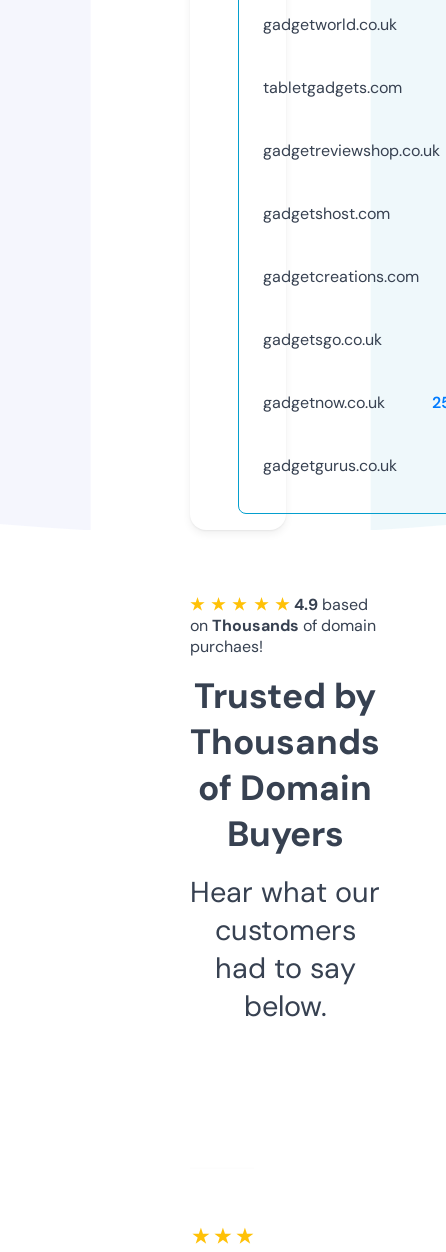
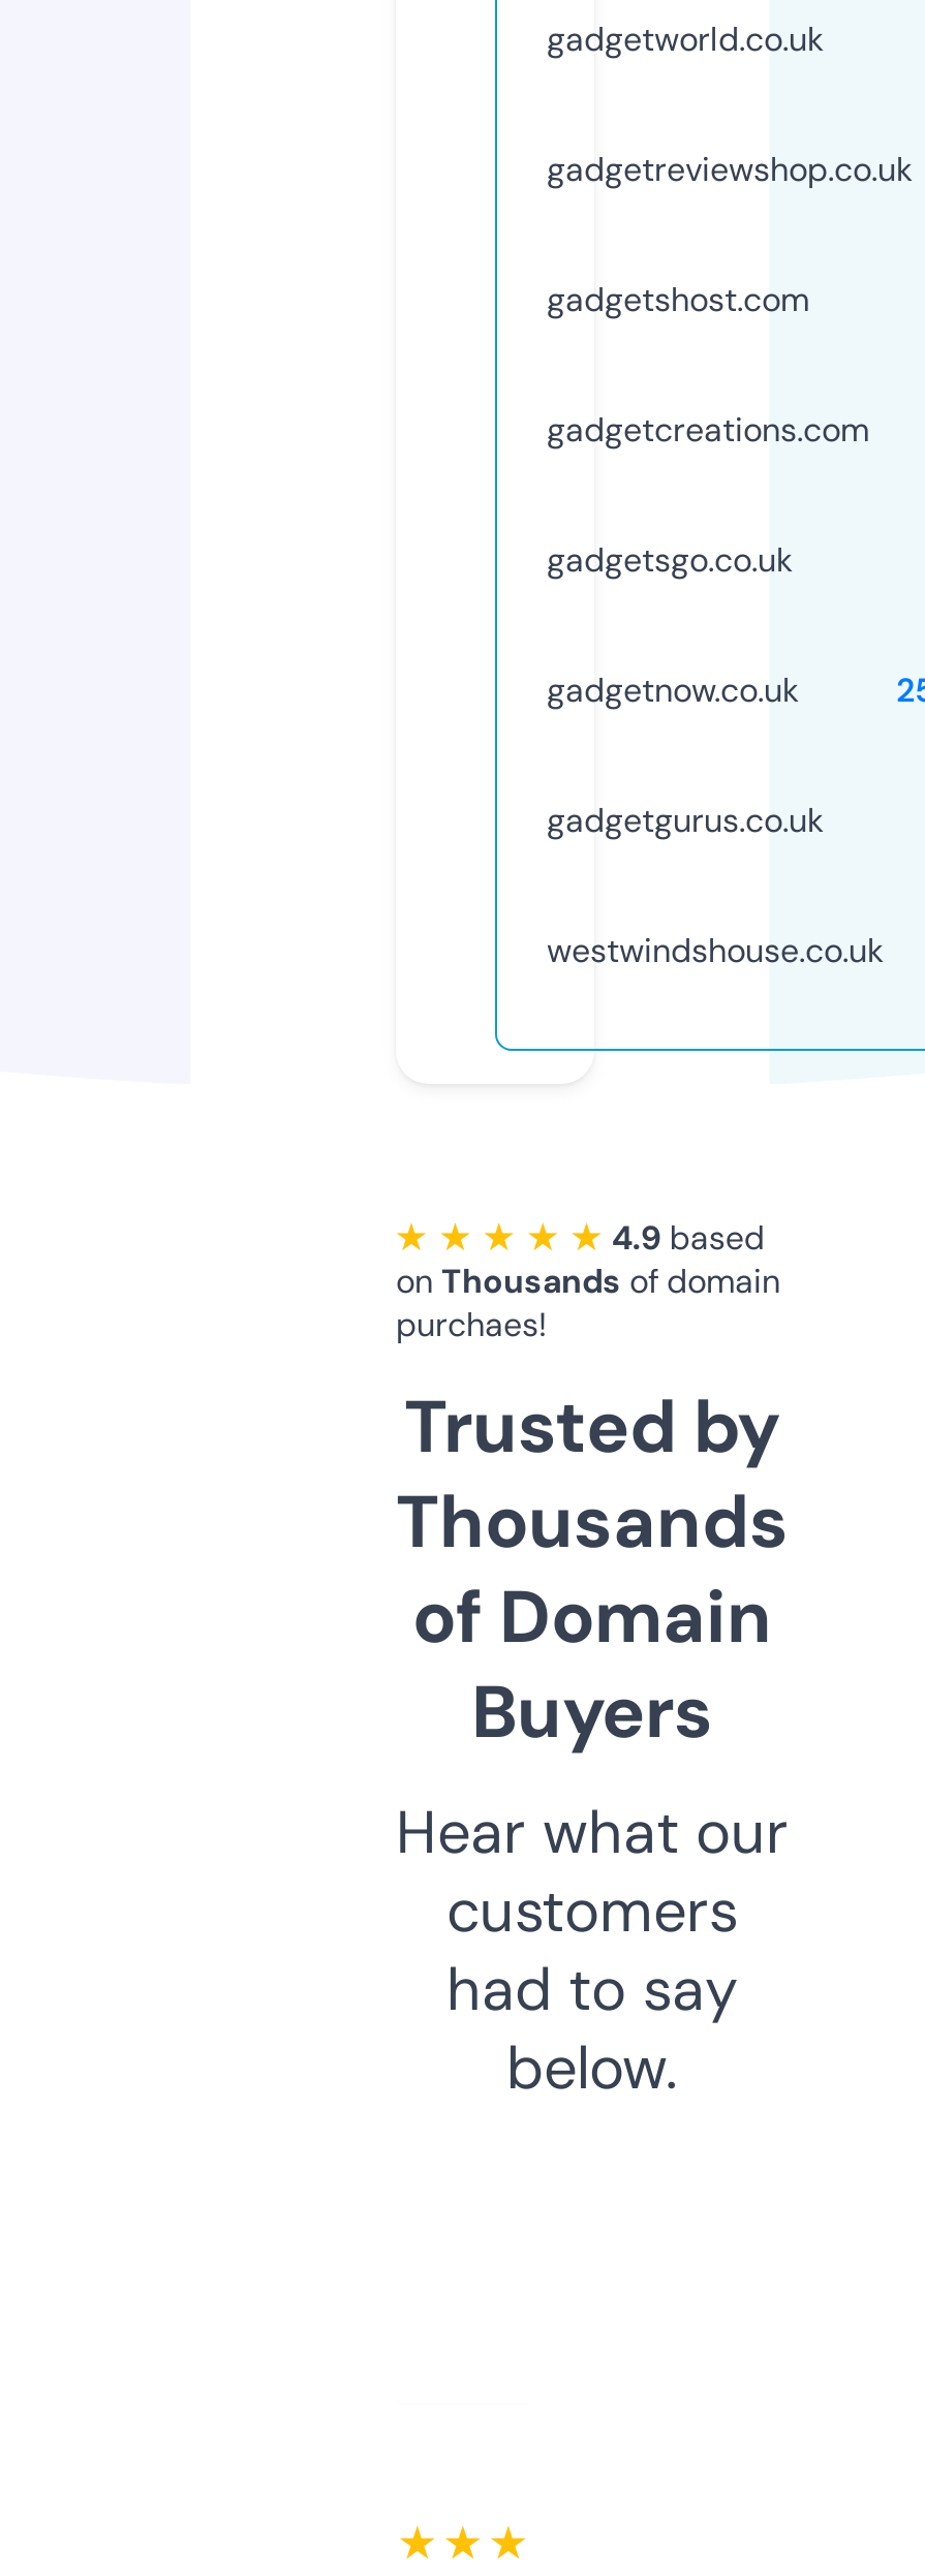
[263,77,402,98] tabletgadgets.com -> none
moved [263,140,440,476] -> [547,147,913,842]: gadgetreviewshop.co.uk | gadgetshost.com | gadgetcreations.com | gadgetsgo.co.uk | gadgetnow.co.uk | gadgetgurus.co.uk
none -> [547,929,884,972] westwindshouse.co.uk

